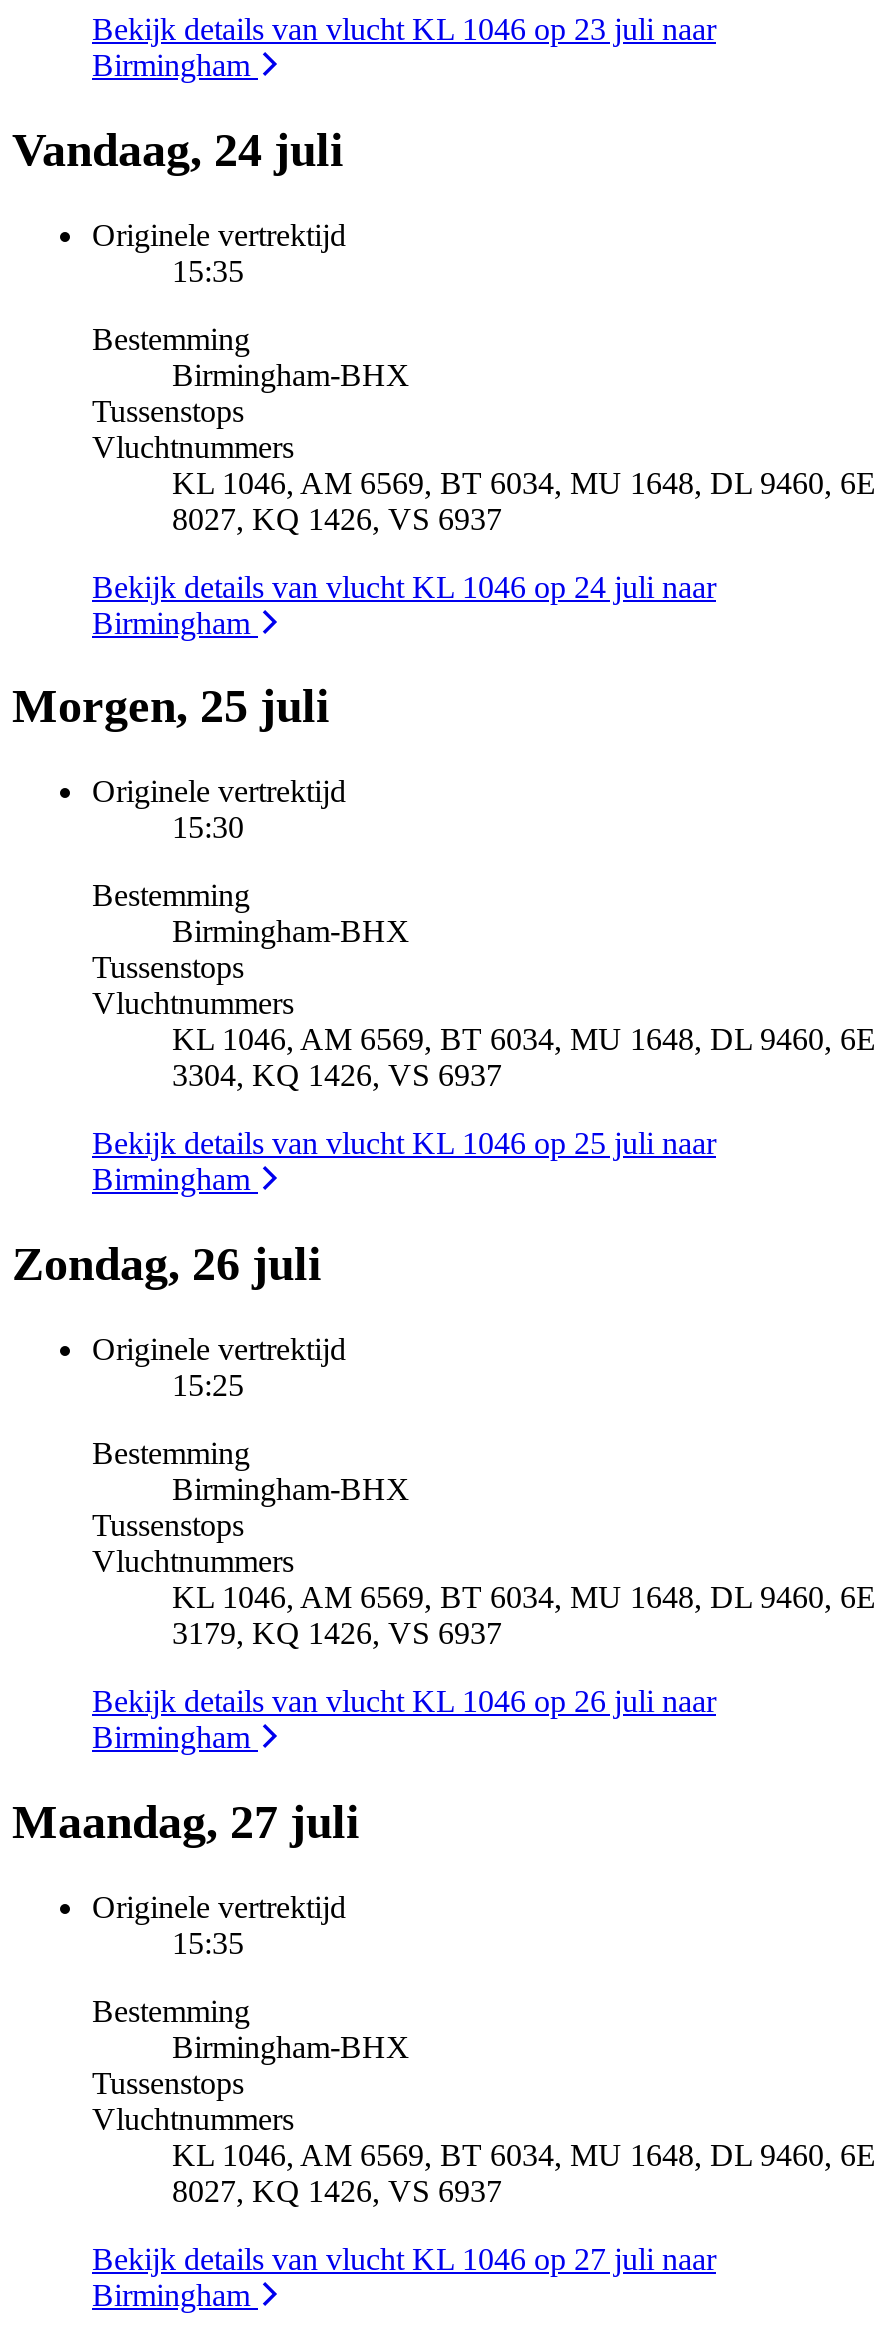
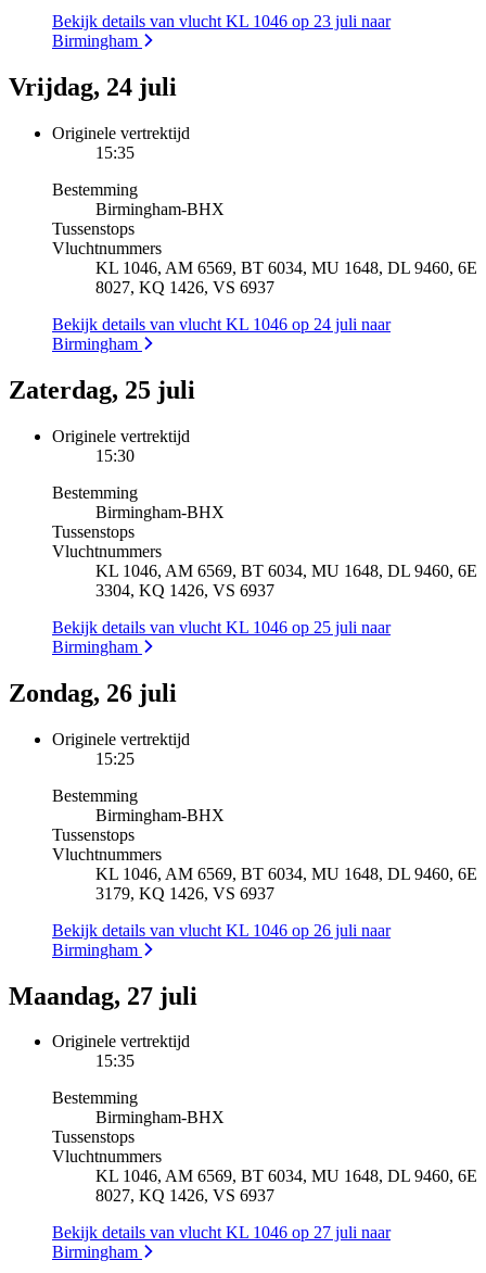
[12,123,344,175] Vandaag, 24 juli -> [9,73,177,101] Vrijdag, 24 juli
[12,681,330,733] Morgen, 25 juli -> [9,376,195,404] Zaterdag, 25 juli

